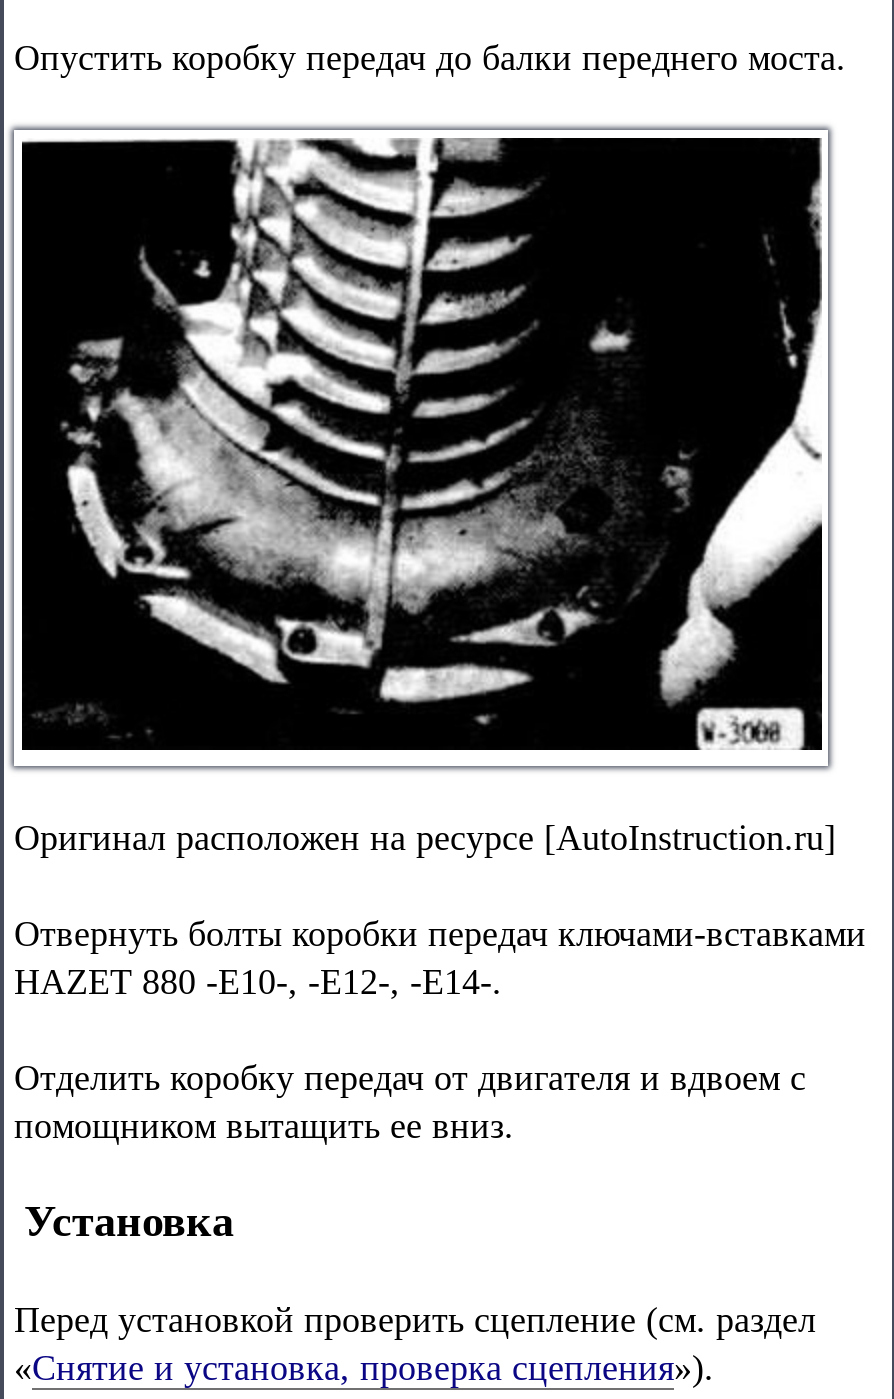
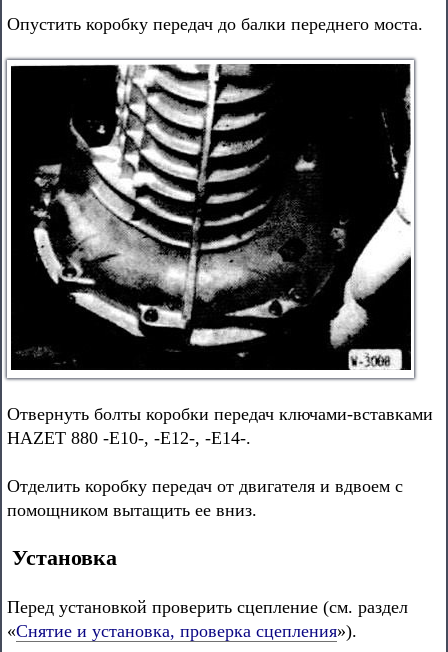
[14,818,836,858] Оригинал расположен на ресурсе [AutoInstruction.ru] -> none

